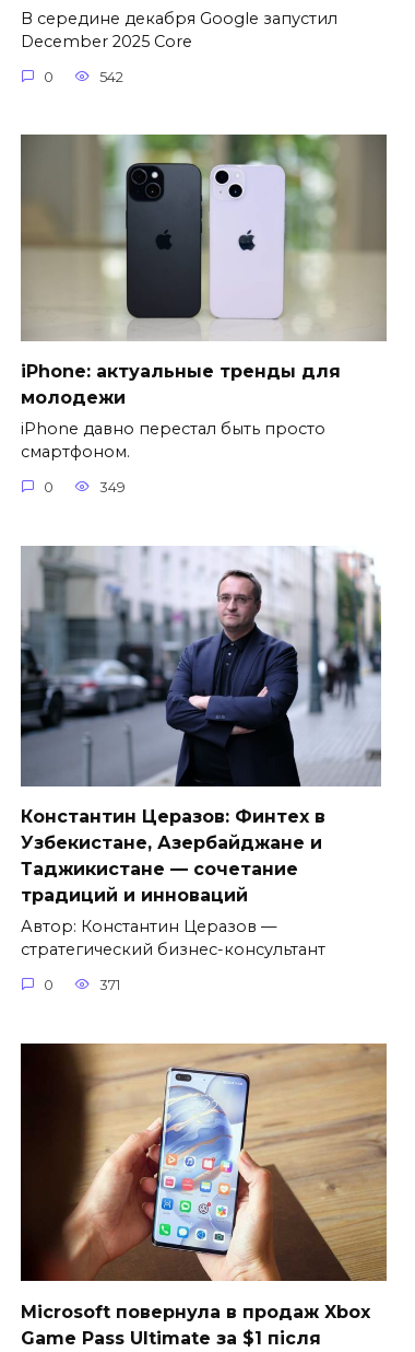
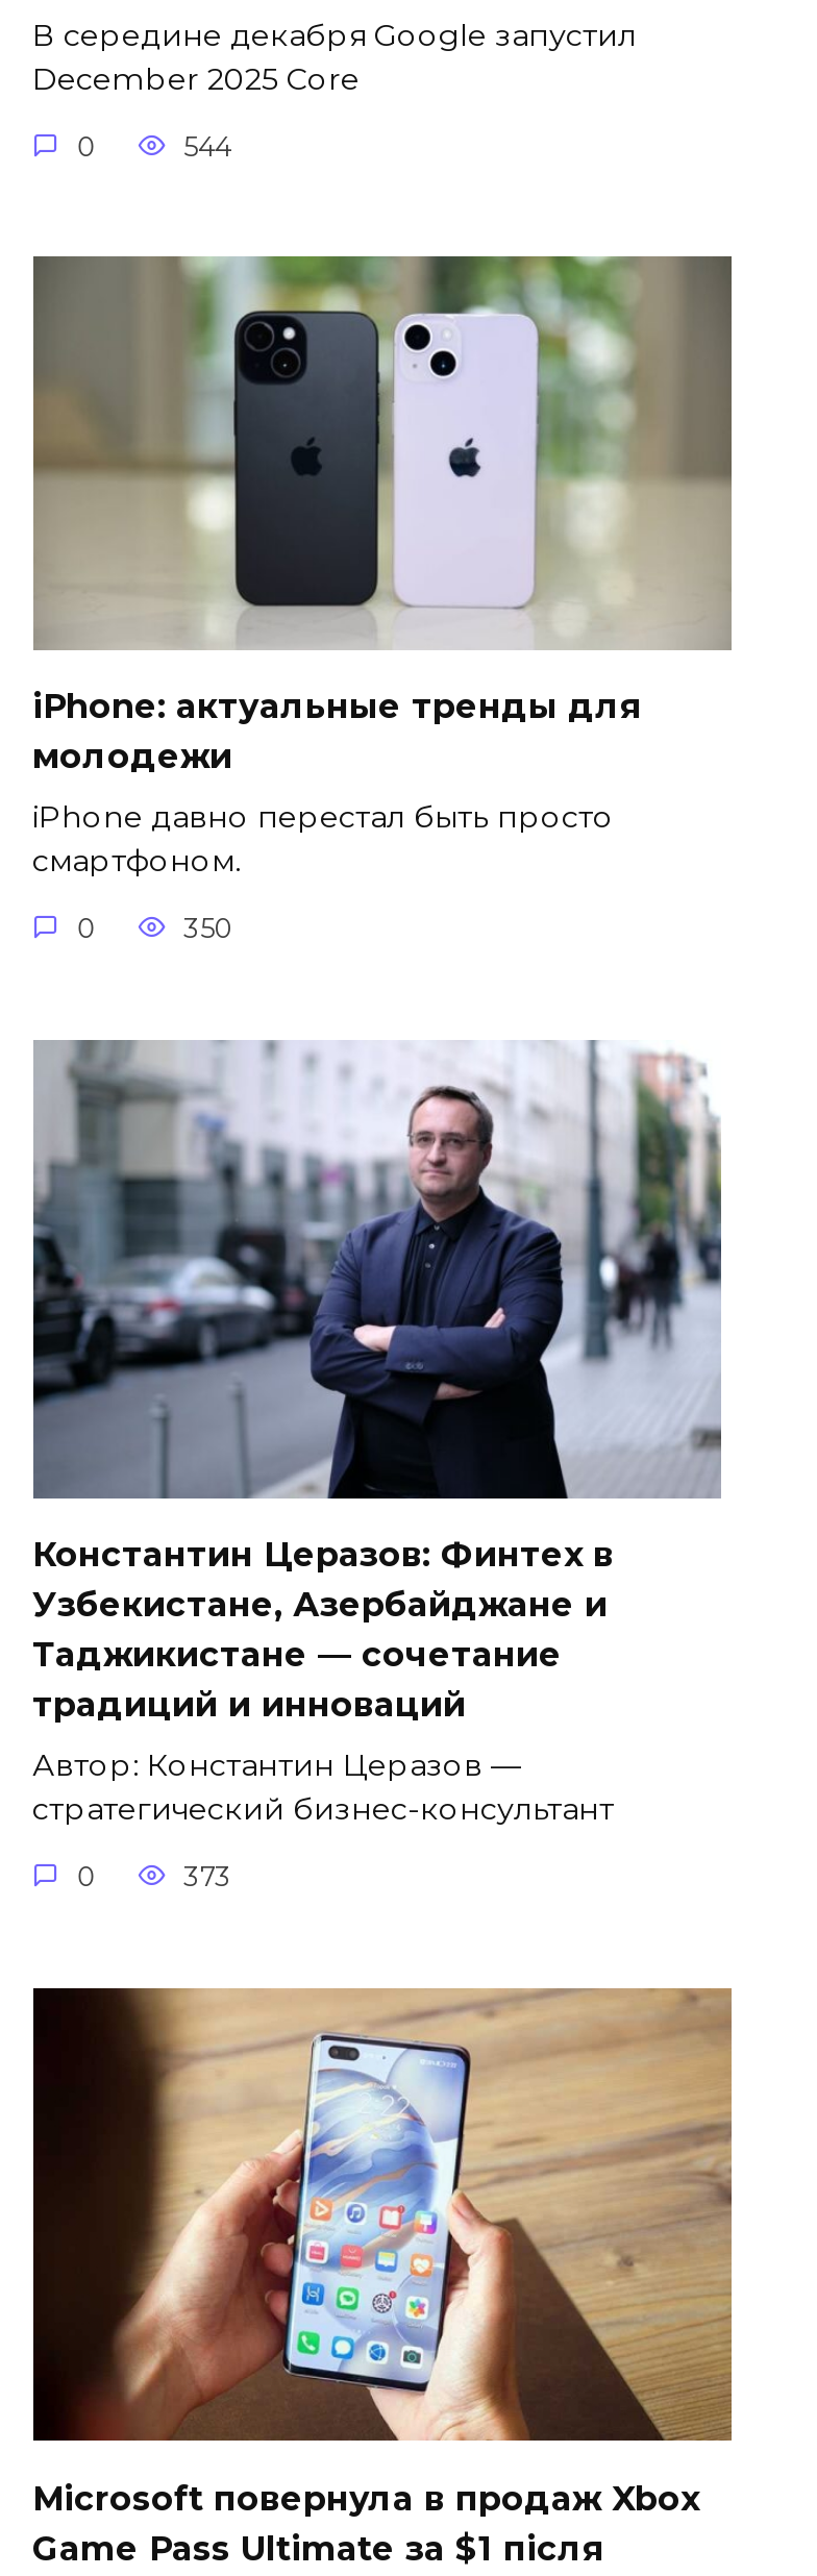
[99,68,123,85] 542 -> [183,130,231,162] 544
[99,479,126,496] 349 -> [183,913,233,944] 350
[99,976,120,993] 371 -> [183,1861,231,1892] 373

